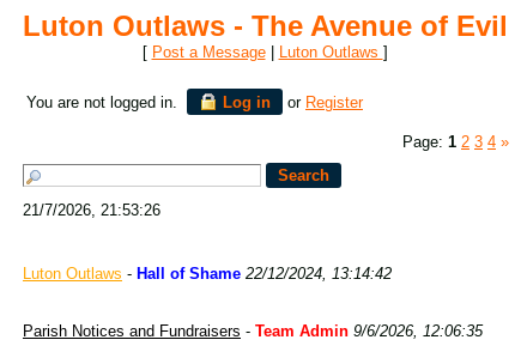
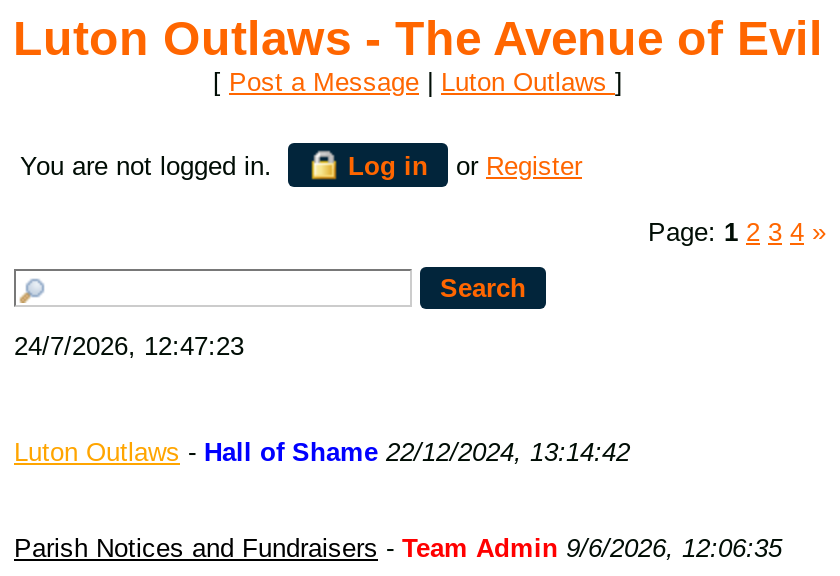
[23,201,170,219] 21/7/2026, 21:53:26 -> [14,331,260,361] 24/7/2026, 12:47:23

